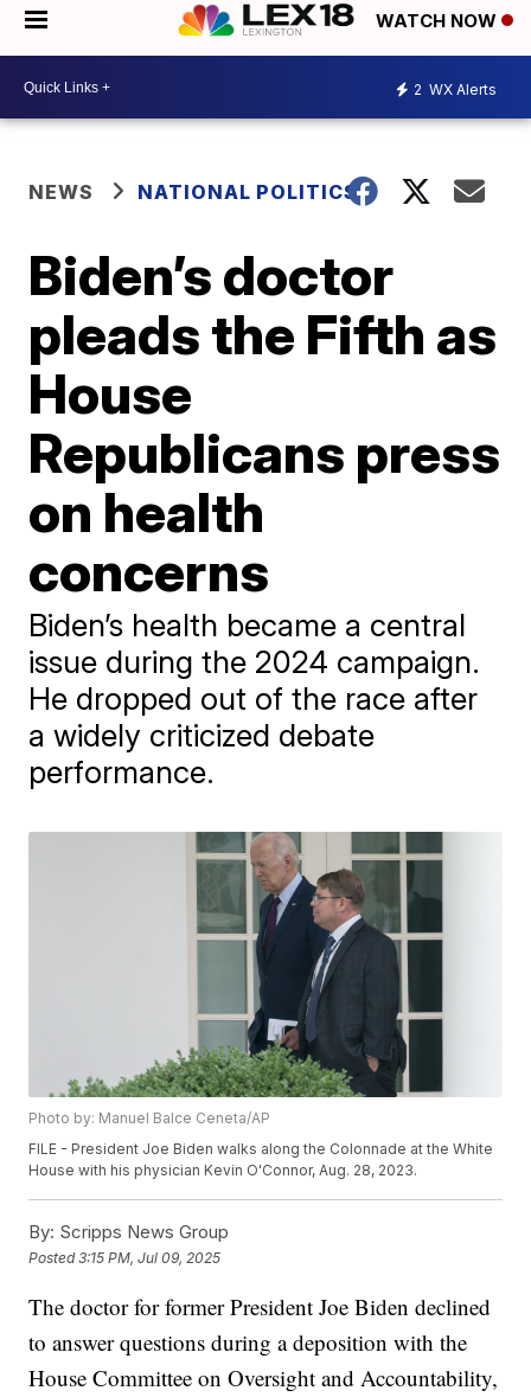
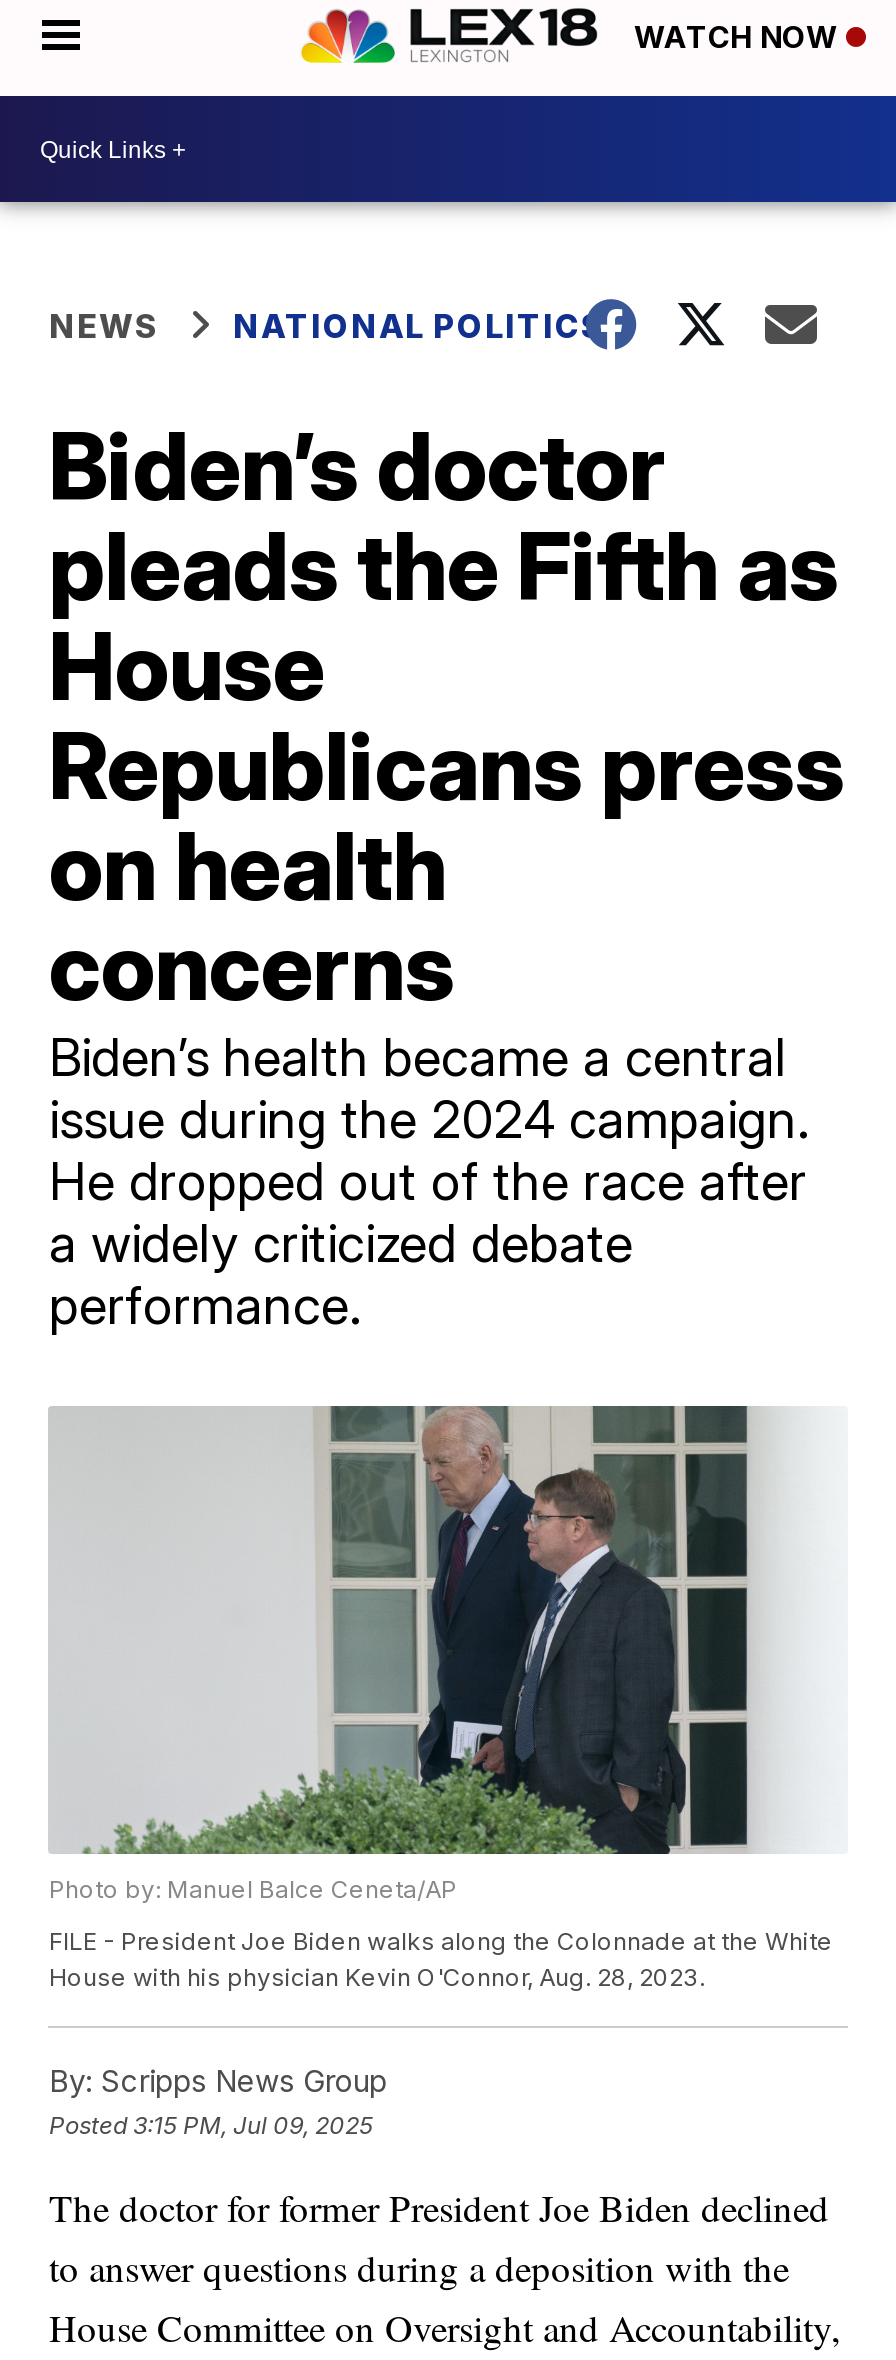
[414,80,497,98] 2 WX Alerts -> none

